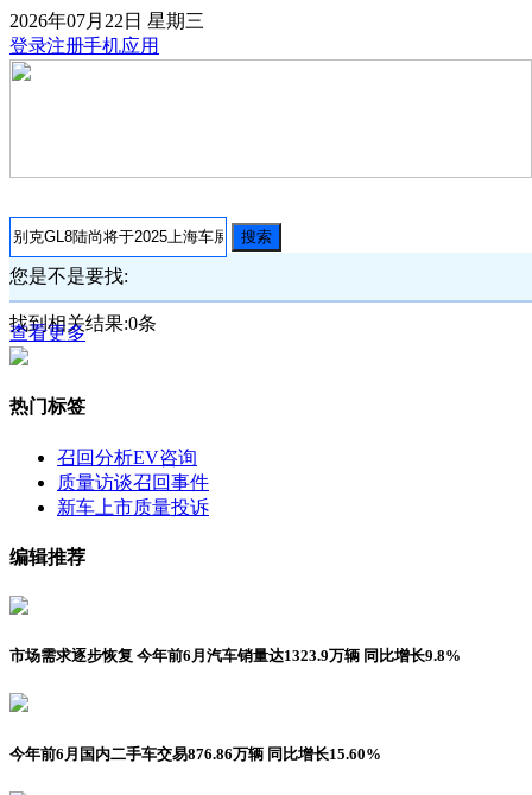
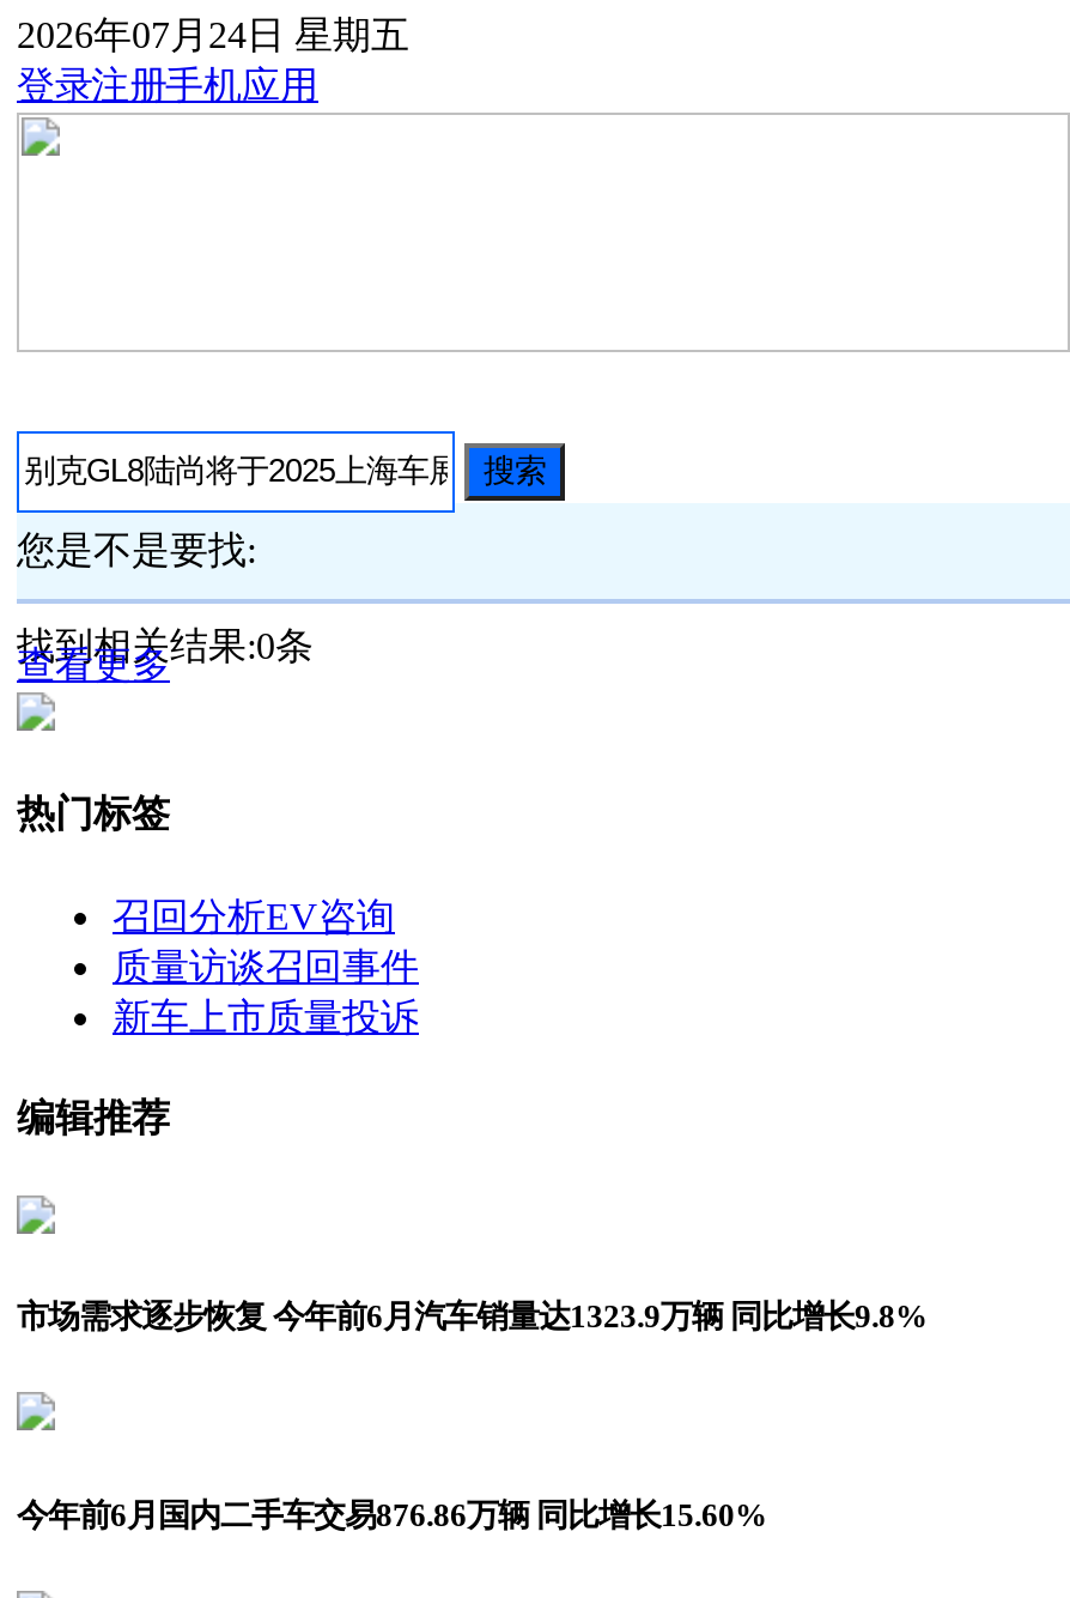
[9,11,204,31] 2026年07月22日 星期三 -> [17,14,409,55] 2026年07月24日 星期五

